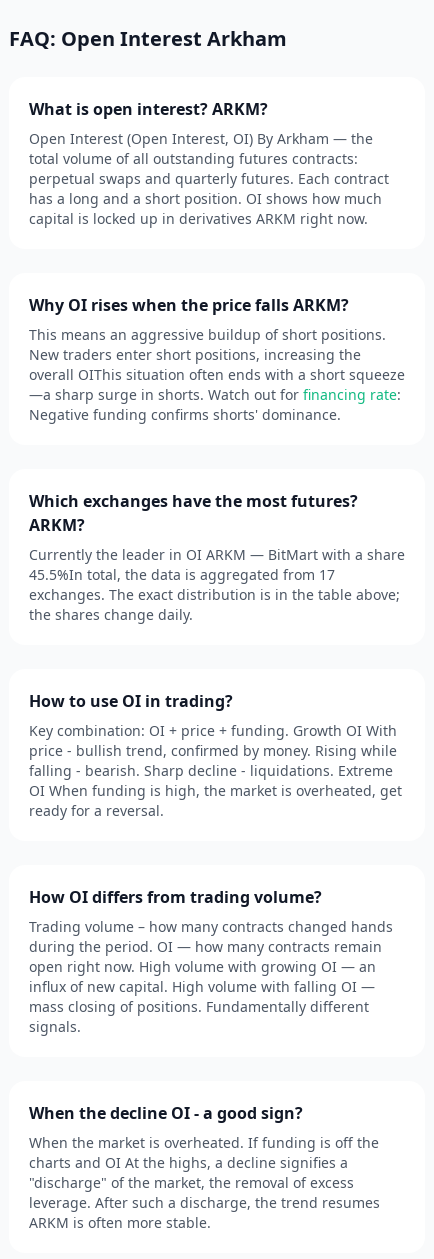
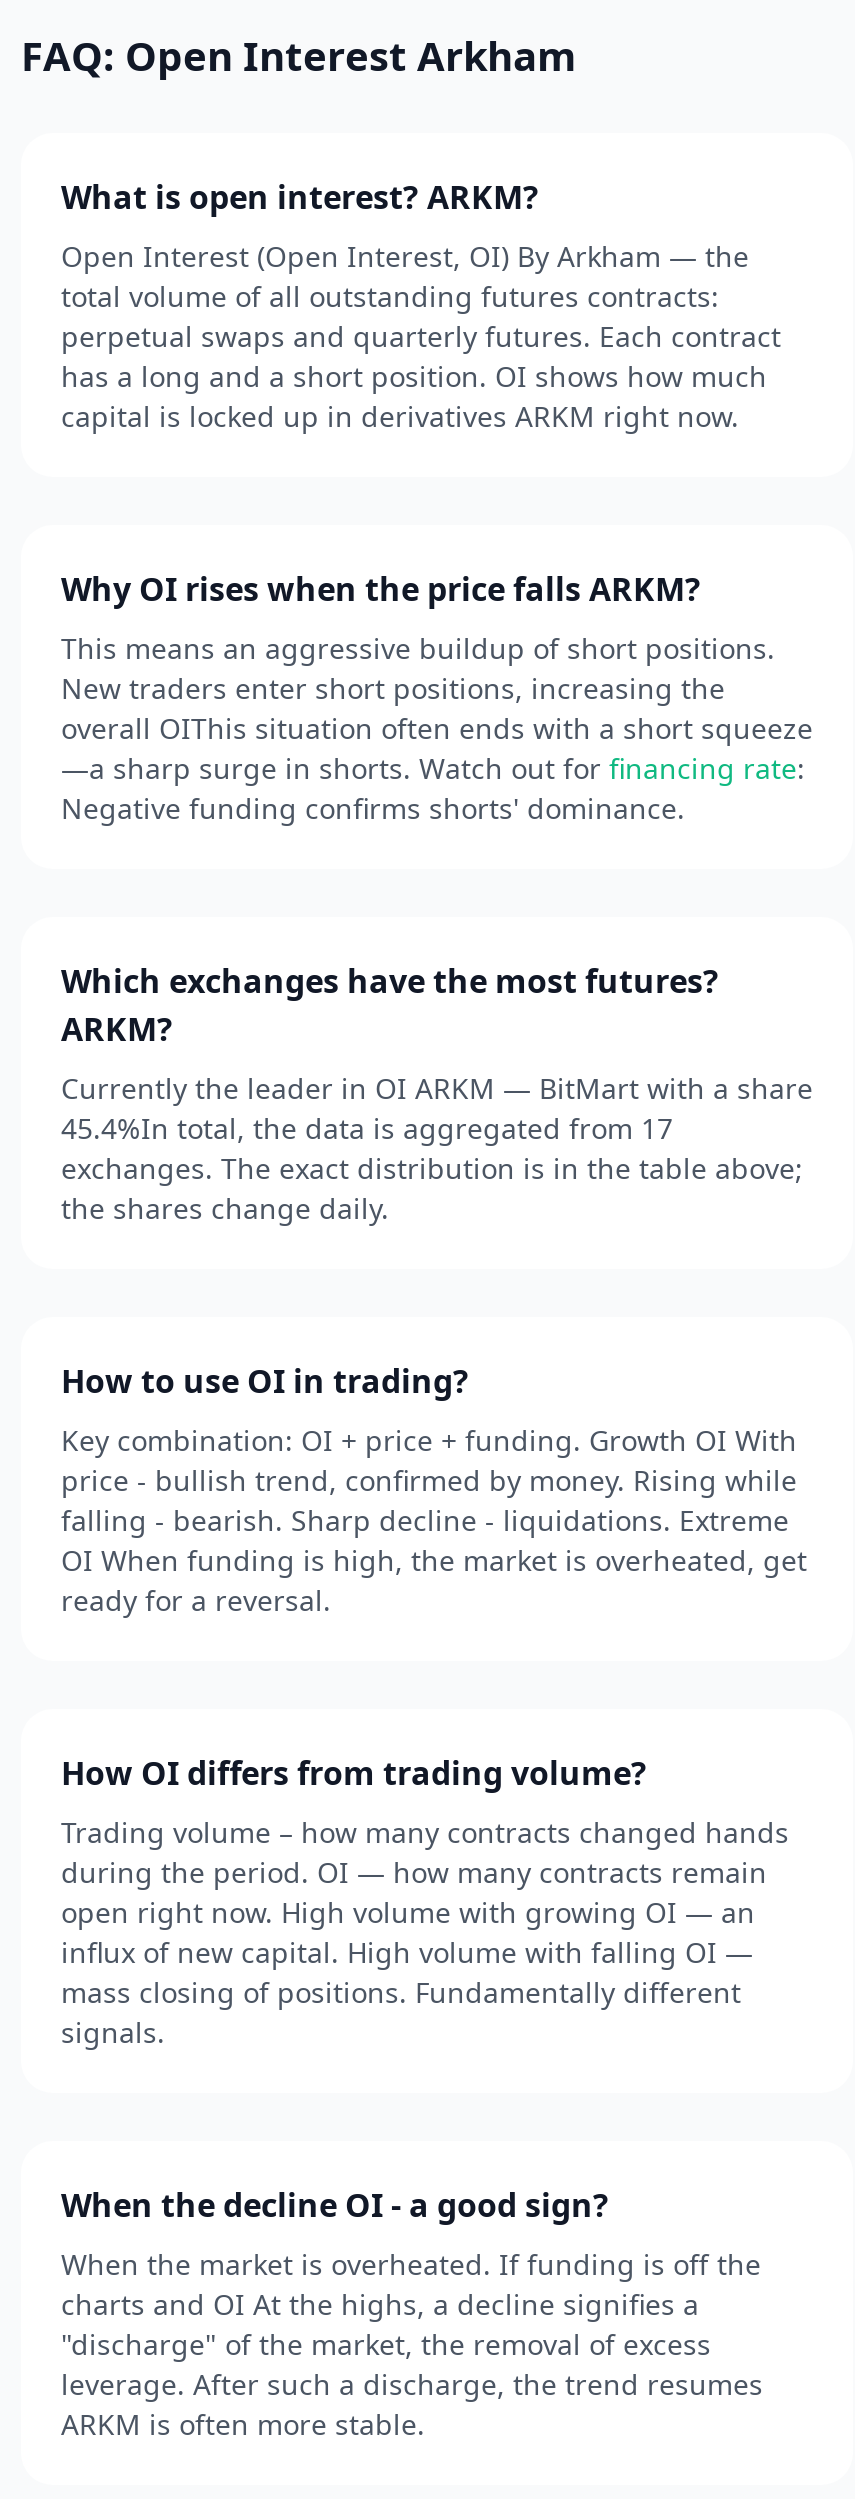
[29,565,335,584] 45.5%In total, the data is aggregated from 17 -> [61,1109,673,1147] 45.4%In total, the data is aggregated from 17

